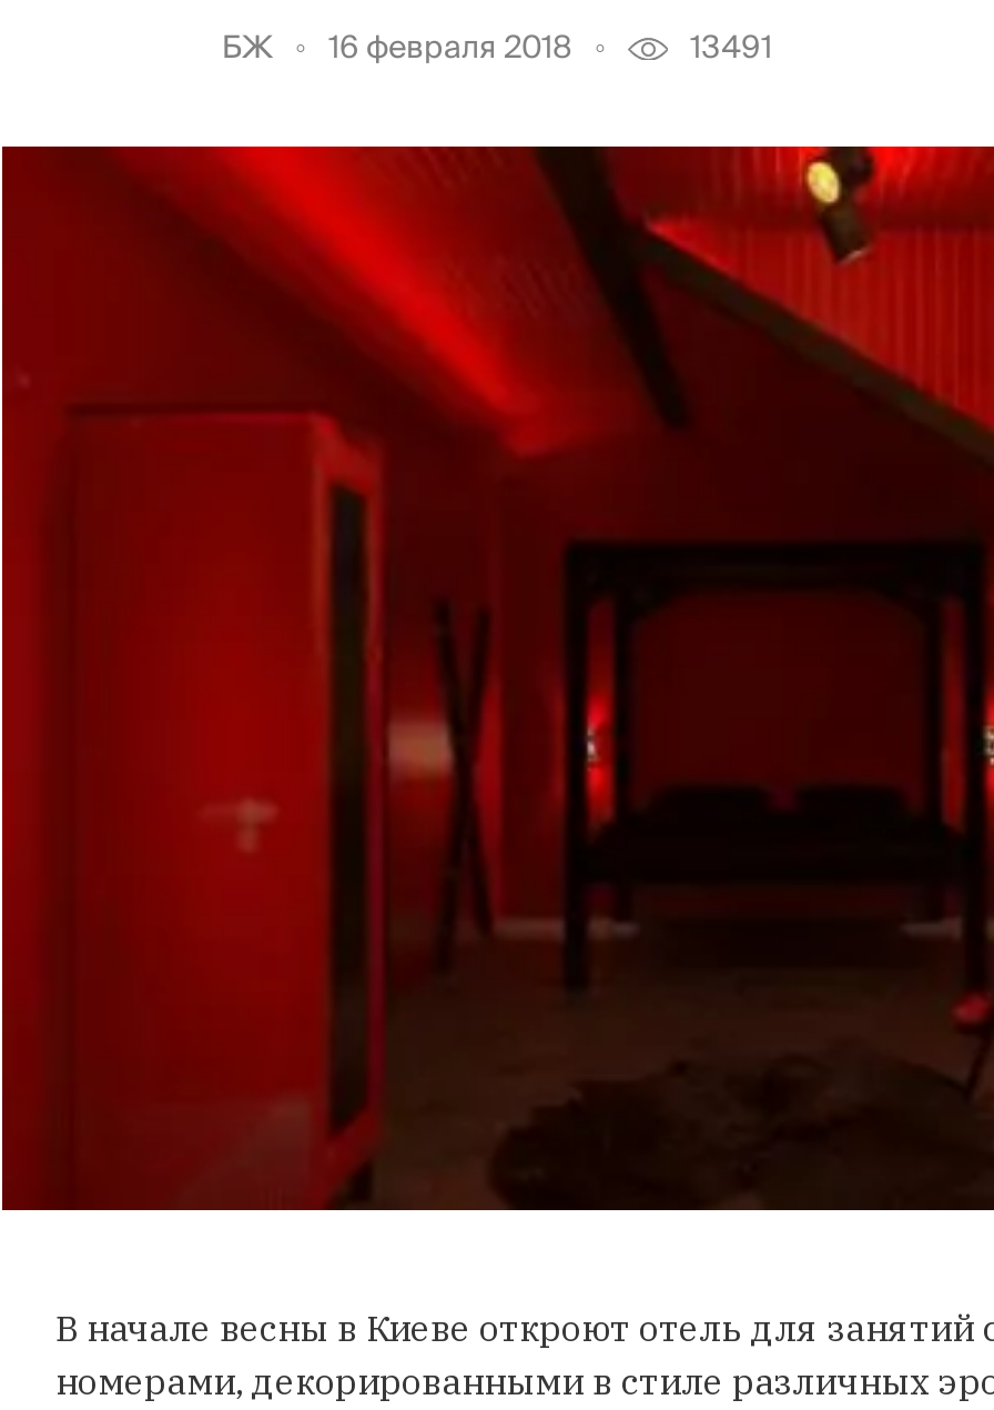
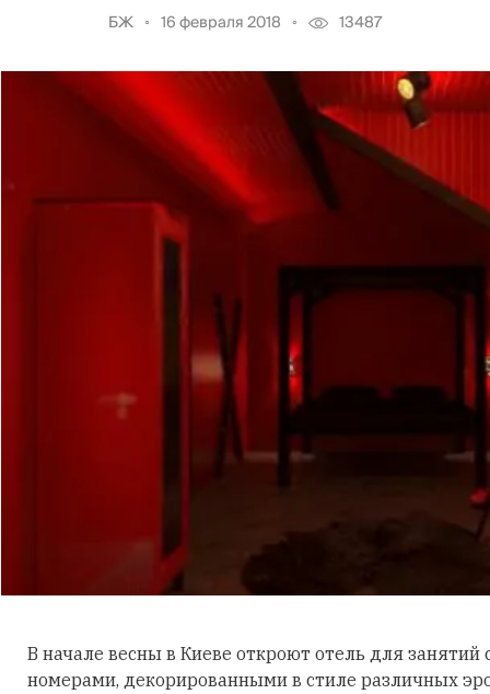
[690,22,772,75] 13491 -> [339,10,382,36] 13487

